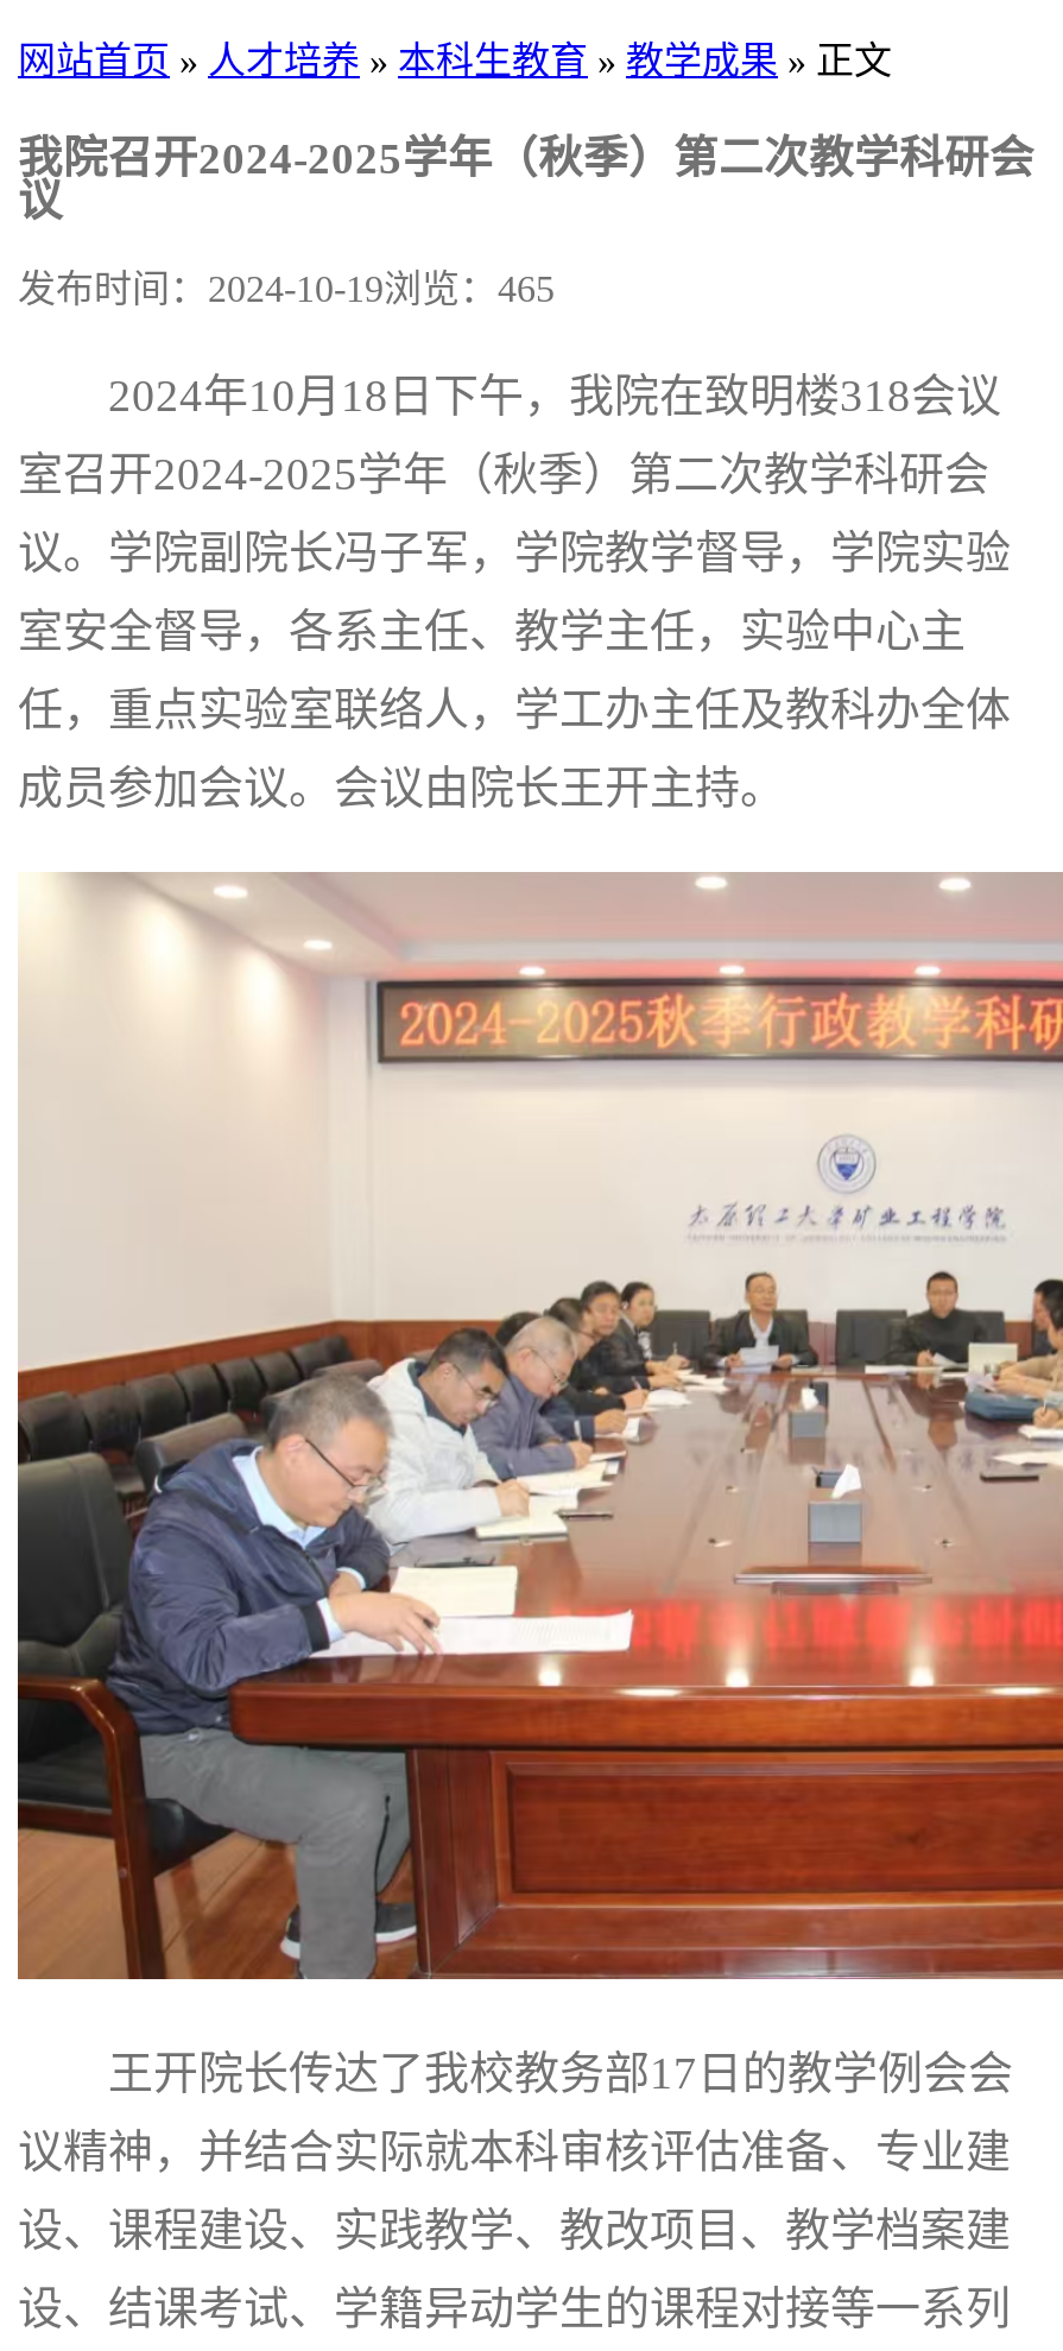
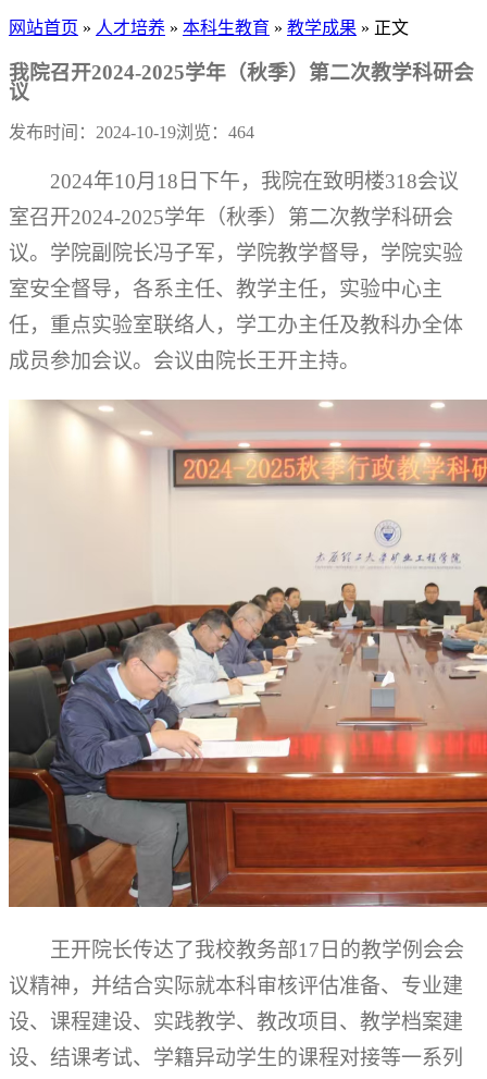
[18,268,555,309] 发布时间：2024-10-19浏览：465 -> [9,123,254,141] 发布时间：2024-10-19浏览：464

